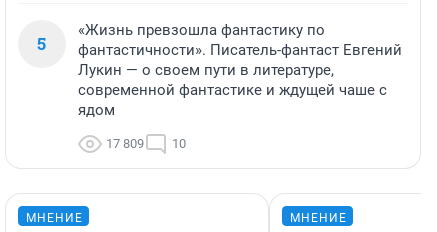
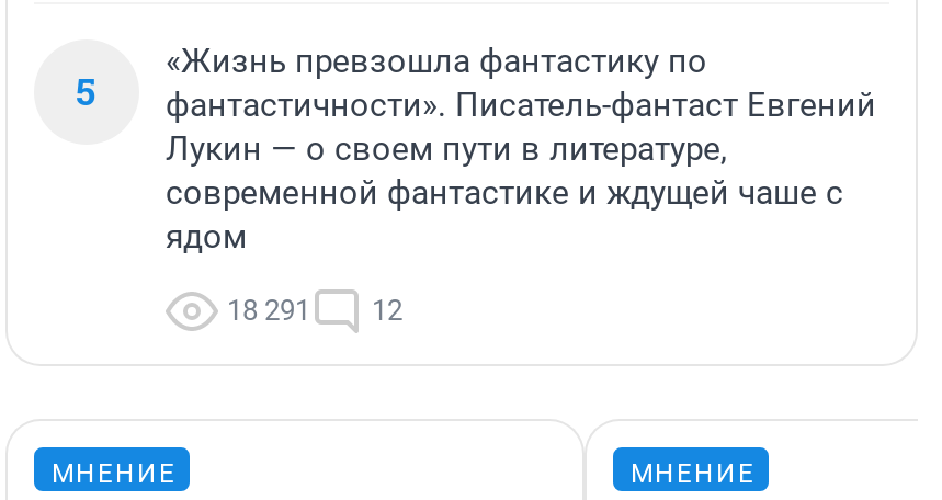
[106,136,144,151] 17 809 -> [227,294,310,327] 18 291
[172,136,186,151] 10 -> [372,294,402,327] 12

